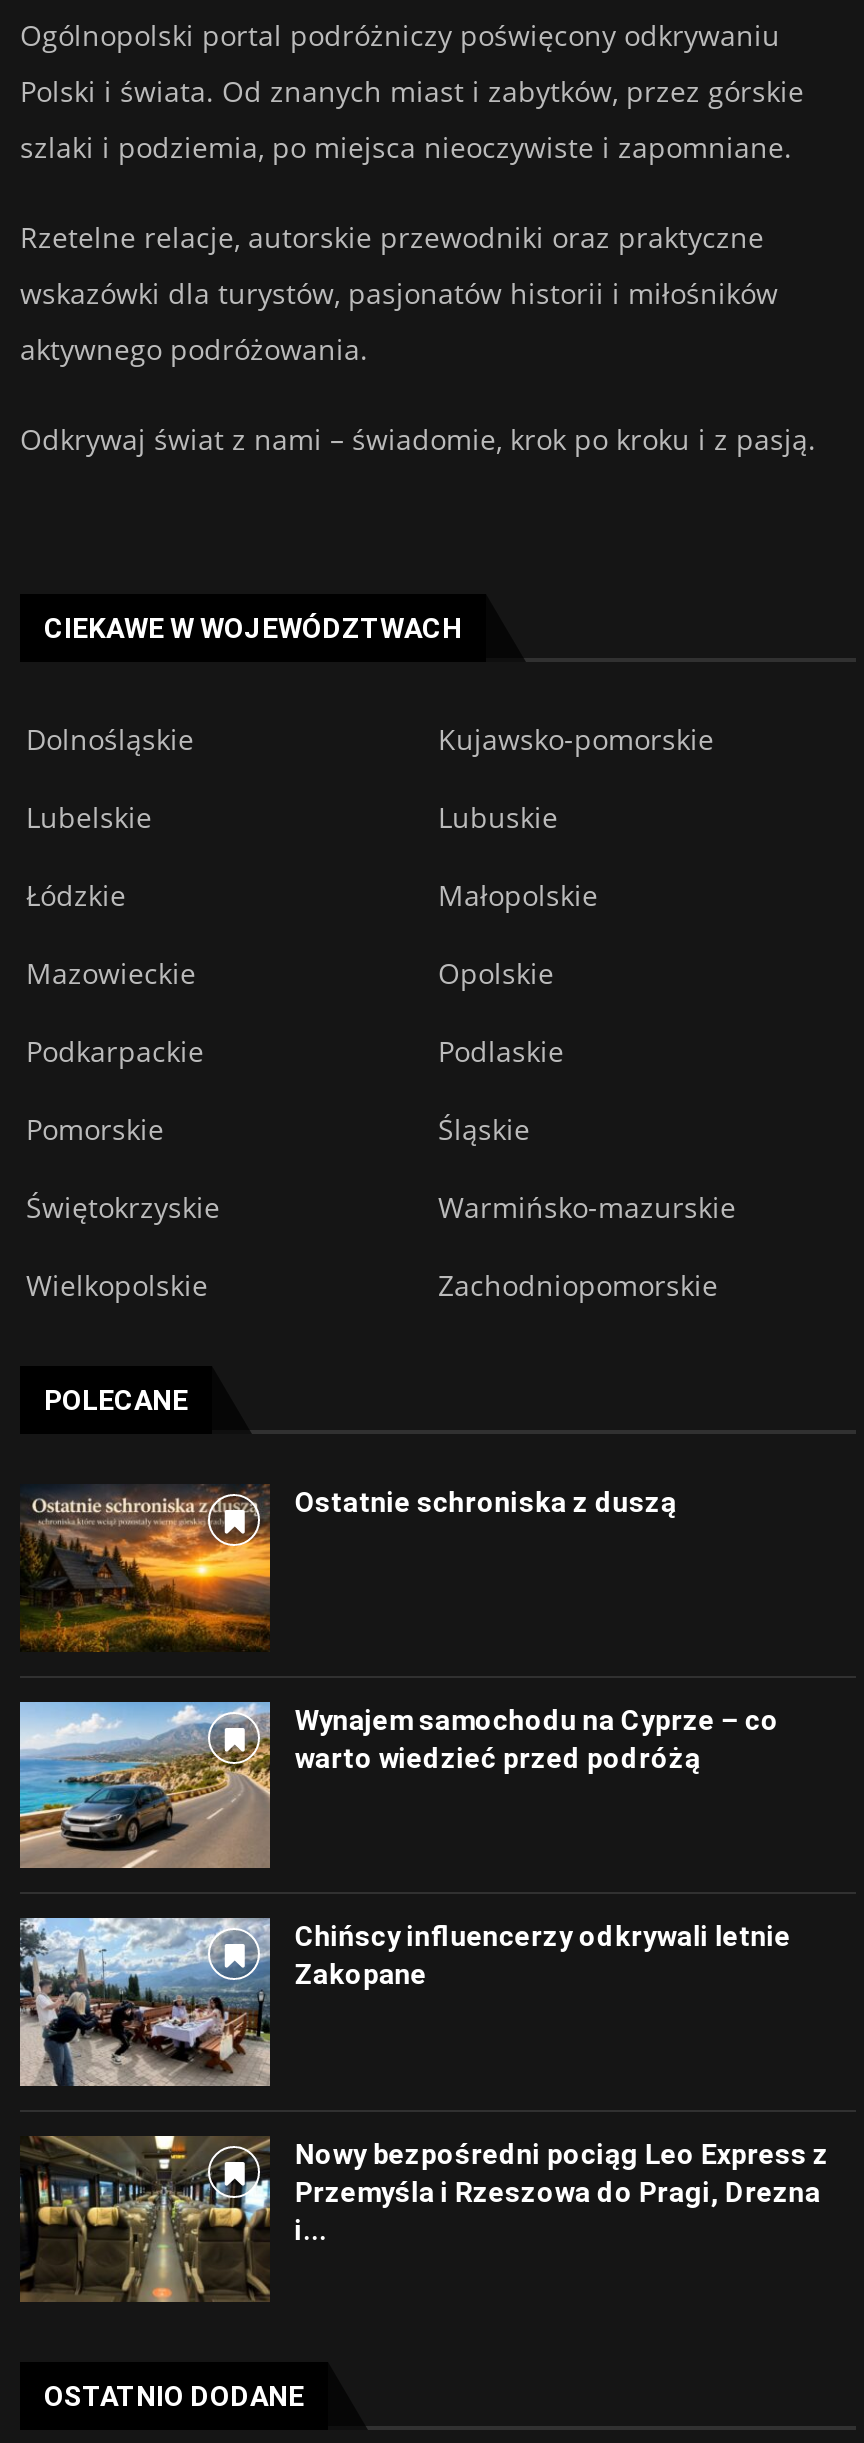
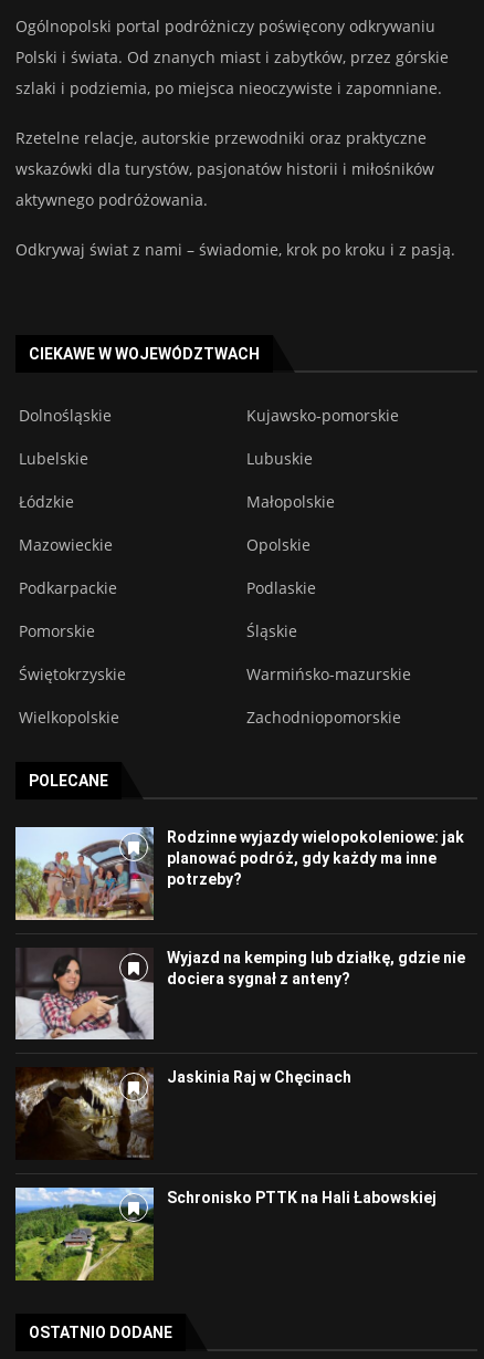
[20,1484,677,1652] [image] | Ostatnie schroniska z duszą -> [14,826,465,921] [image] | Rodzinne wyjazdy wielopokoleniowe: jak | planować podróż, gdy każdy ma inne | potrzeby?
[18,1700,779,1870] [image] | Wynajem samochodu na Cyprze – co | warto wiedzieć przed podróżą -> [14,948,466,1041] [image] | Wyjazd na kemping lub działkę, gdzie nie | dociera sygnał z anteny?
[18,1916,791,2088] [image] | Chińscy influencerzy odkrywali letnie | Zakopane -> [15,1067,352,1160] [image] | Jaskinia Raj w Chęcinach
[20,2134,829,2304] [image] | Nowy bezpośredni pociąg Leo Express z | Przemyśla i Rzeszowa do Pragi, Drezna | i... -> [14,1186,437,1282] [image] | Schronisko PTTK na Hali Łabowskiej

